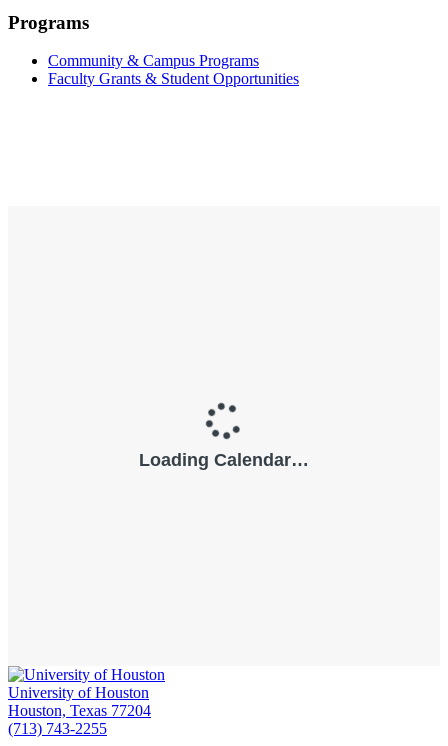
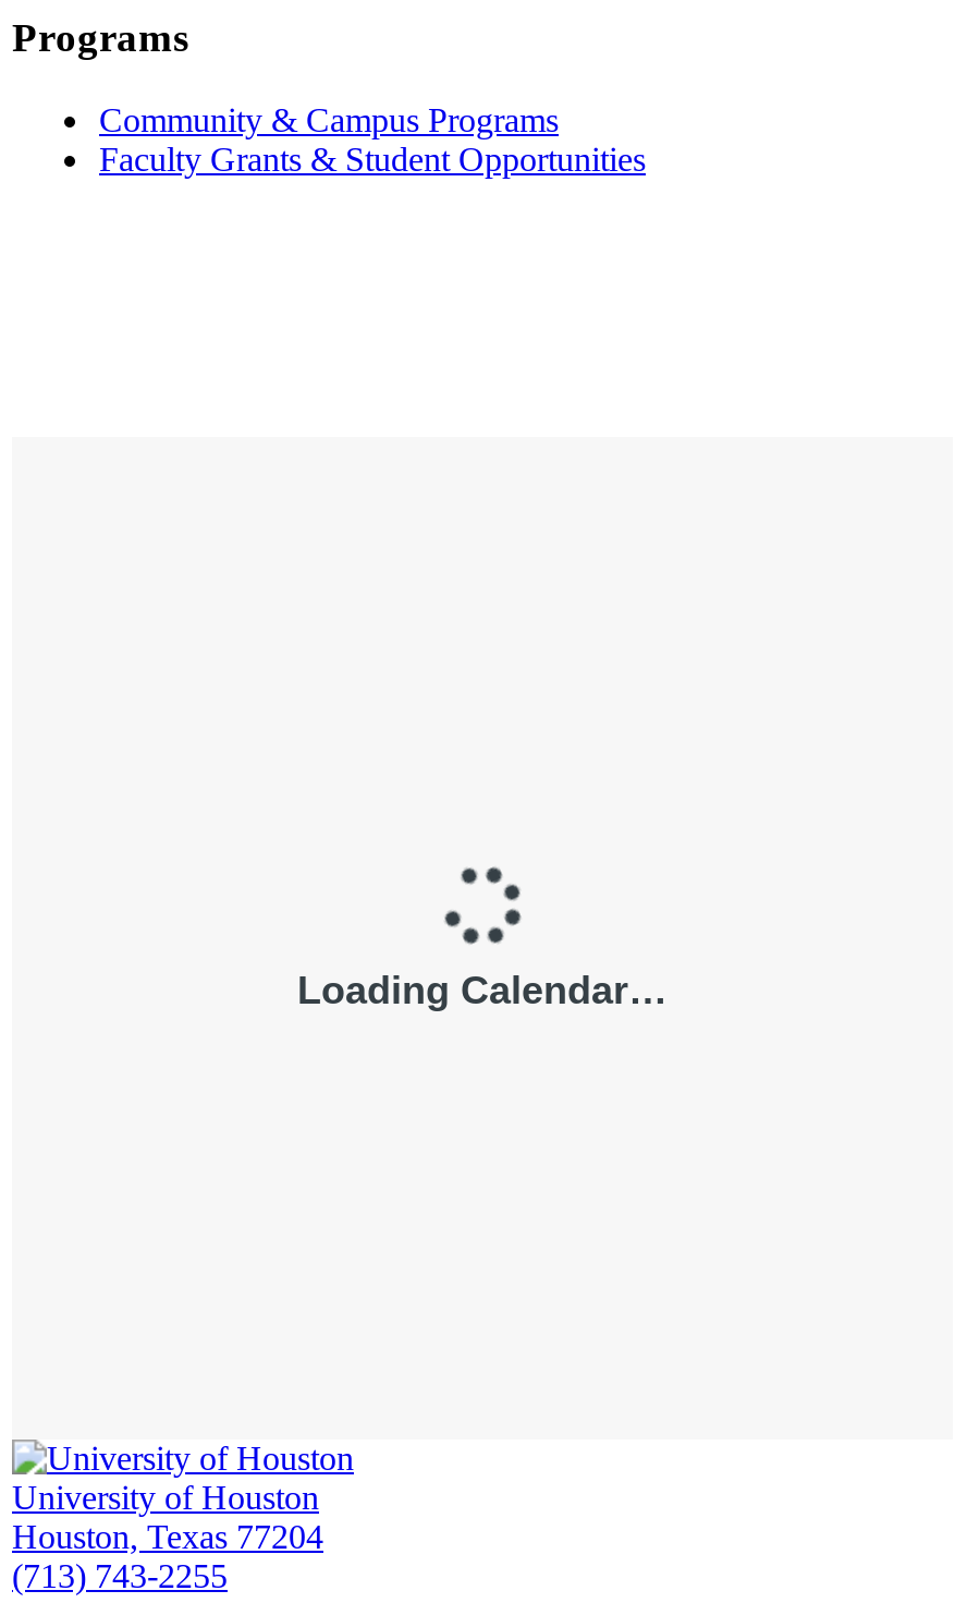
[205,402,242,440] [image] -> [443,864,524,947] [image]

